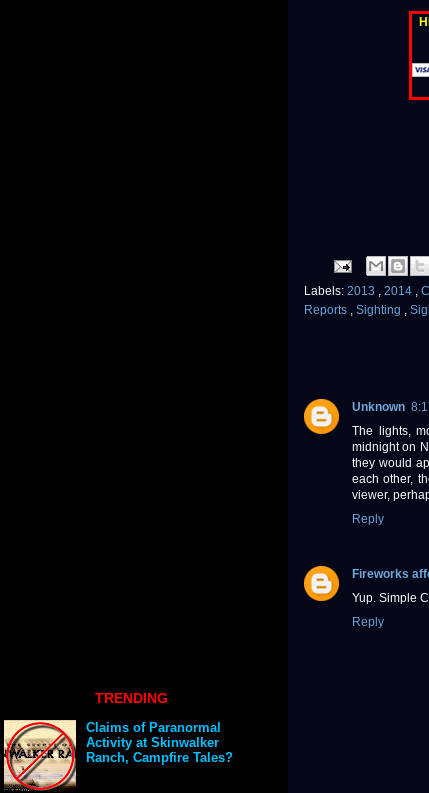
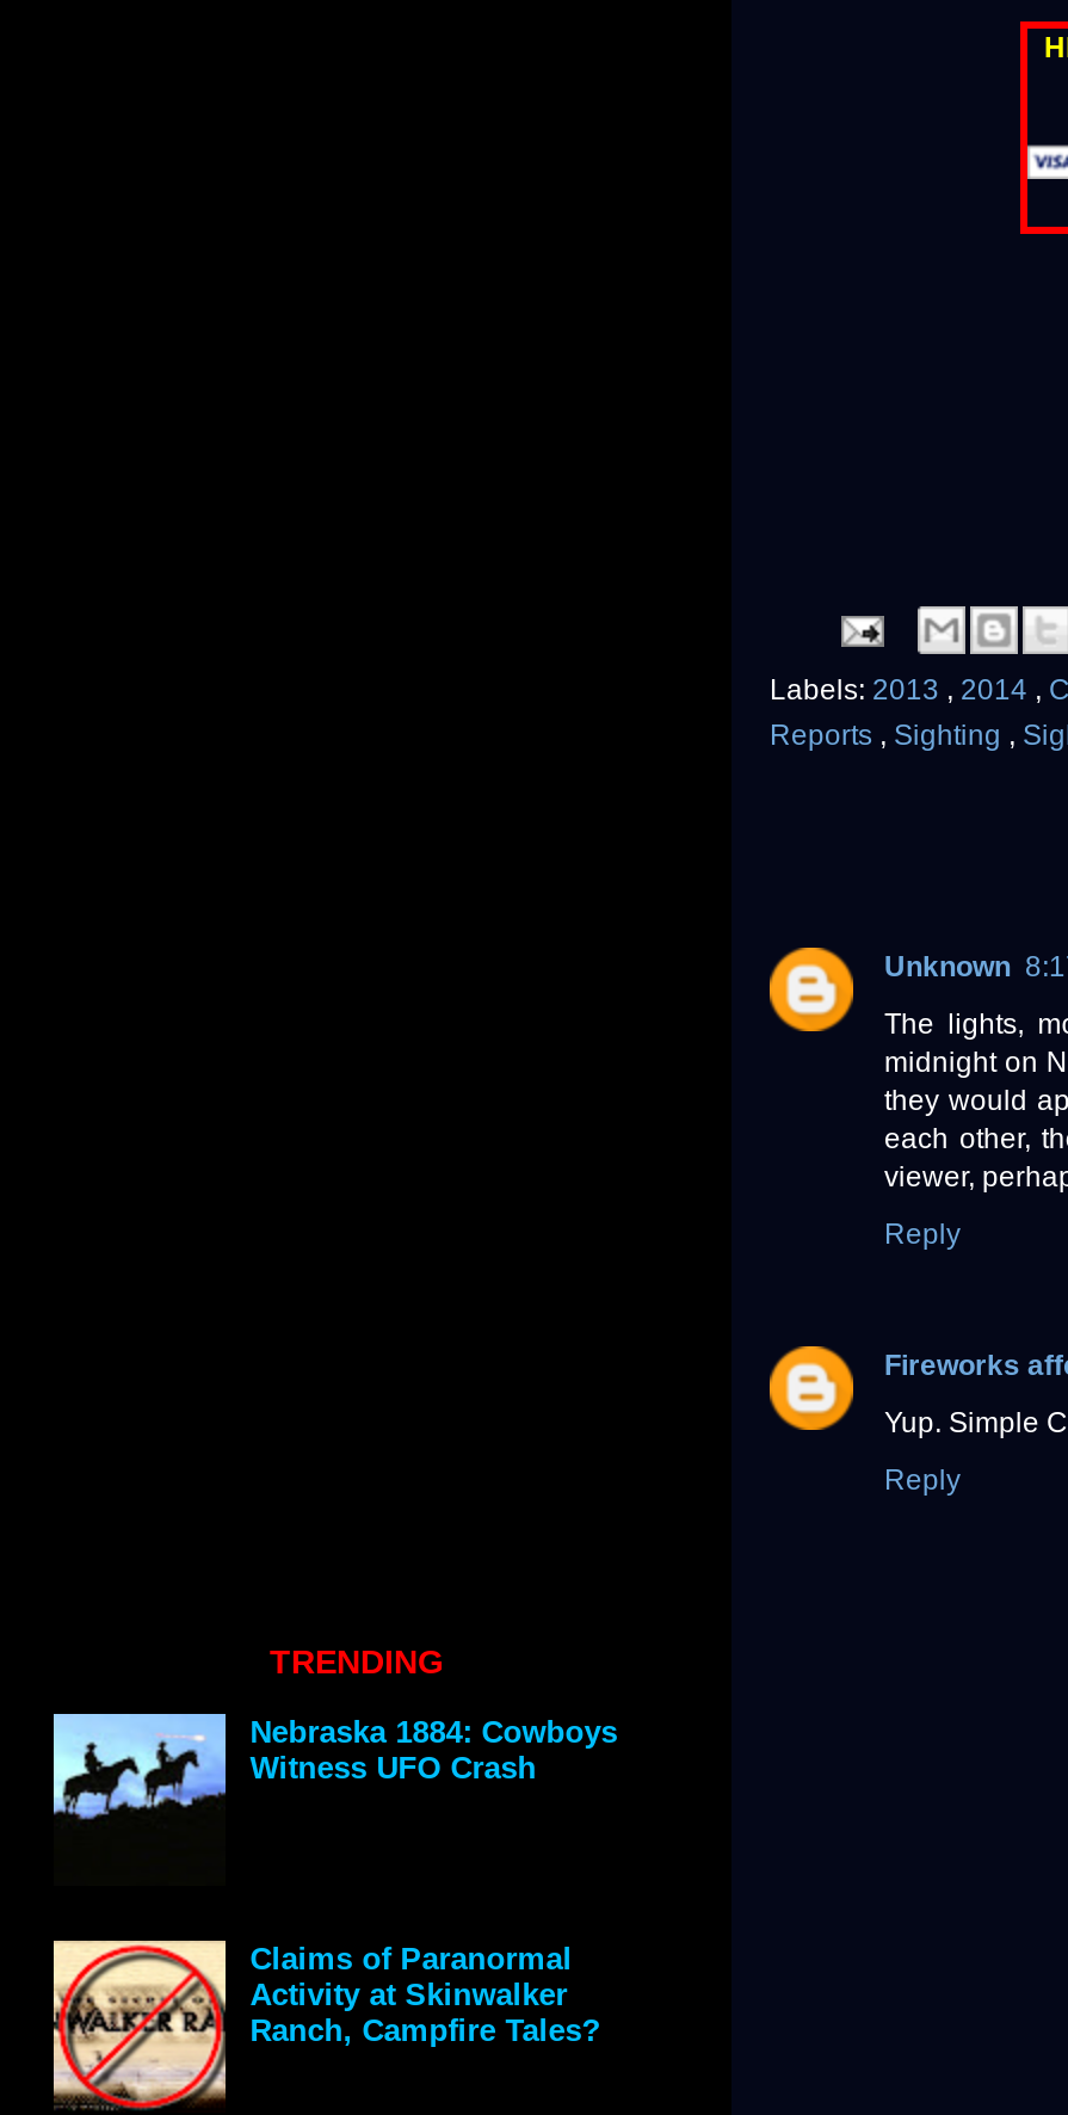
none -> [51,1714,617,1821] [image] | Nebraska 1884: Cowboys | Witness UFO Crash

